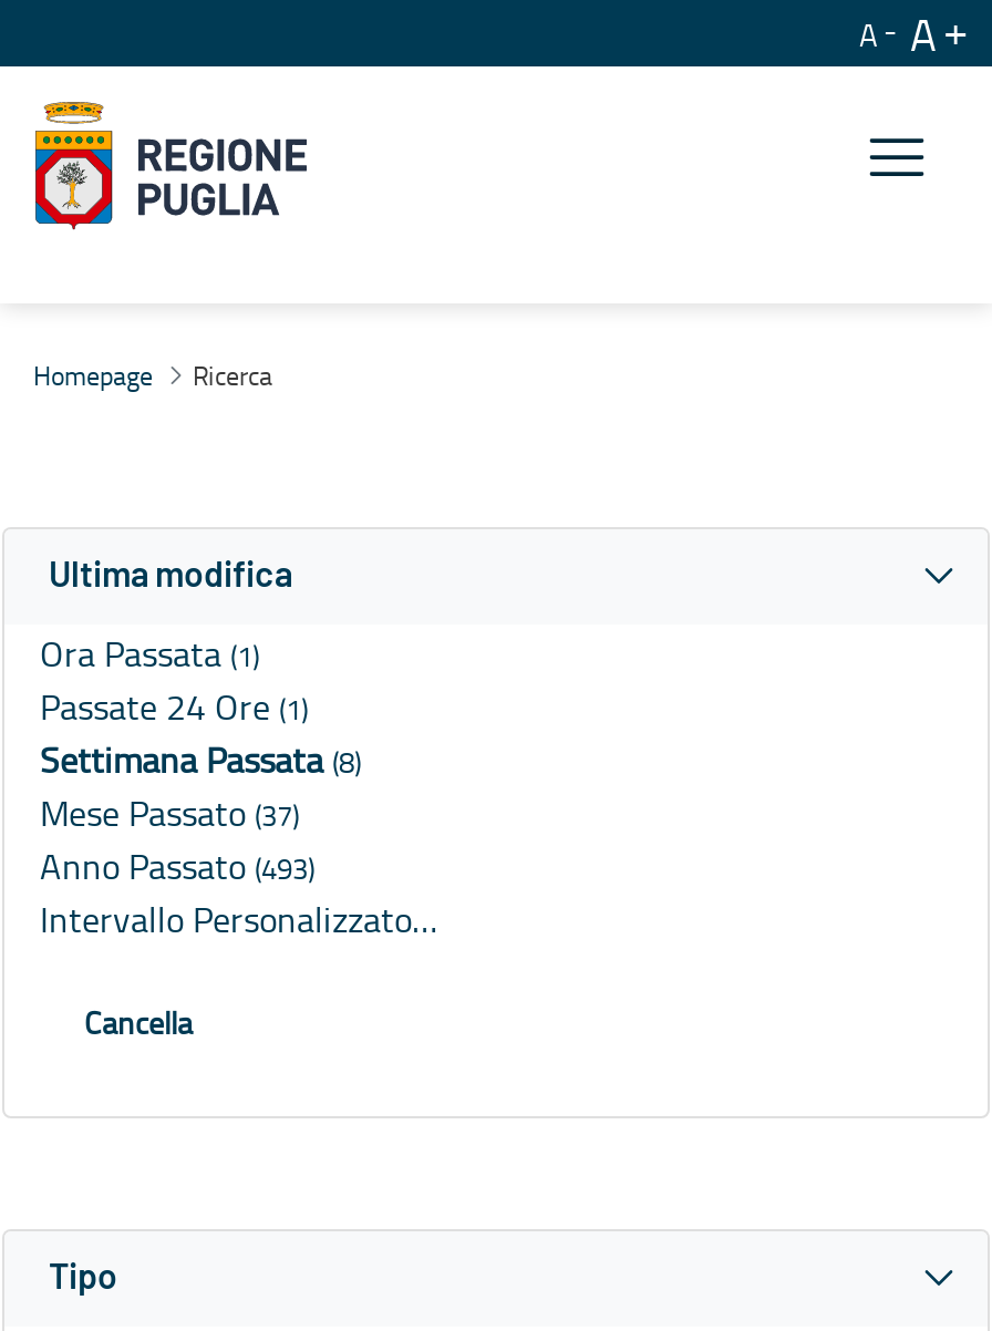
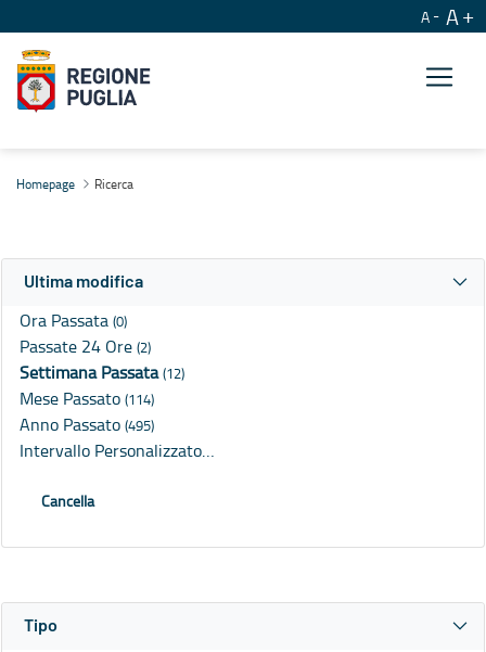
[40,630,259,678] Ora Passata (1) -> [20,308,127,332] Ora Passata (0)
[40,683,308,731] Passate 24 Ore (1) -> [20,334,151,358] Passate 24 Ore (2)
[40,736,361,785] Settimana Passata (8) -> [20,360,184,384] Settimana Passata (12)
[40,789,299,838] Mese Passato (37) -> [20,387,154,410] Mese Passato (114)
[40,842,314,891] Anno Passato (493) -> [20,413,154,436] Anno Passato (495)

